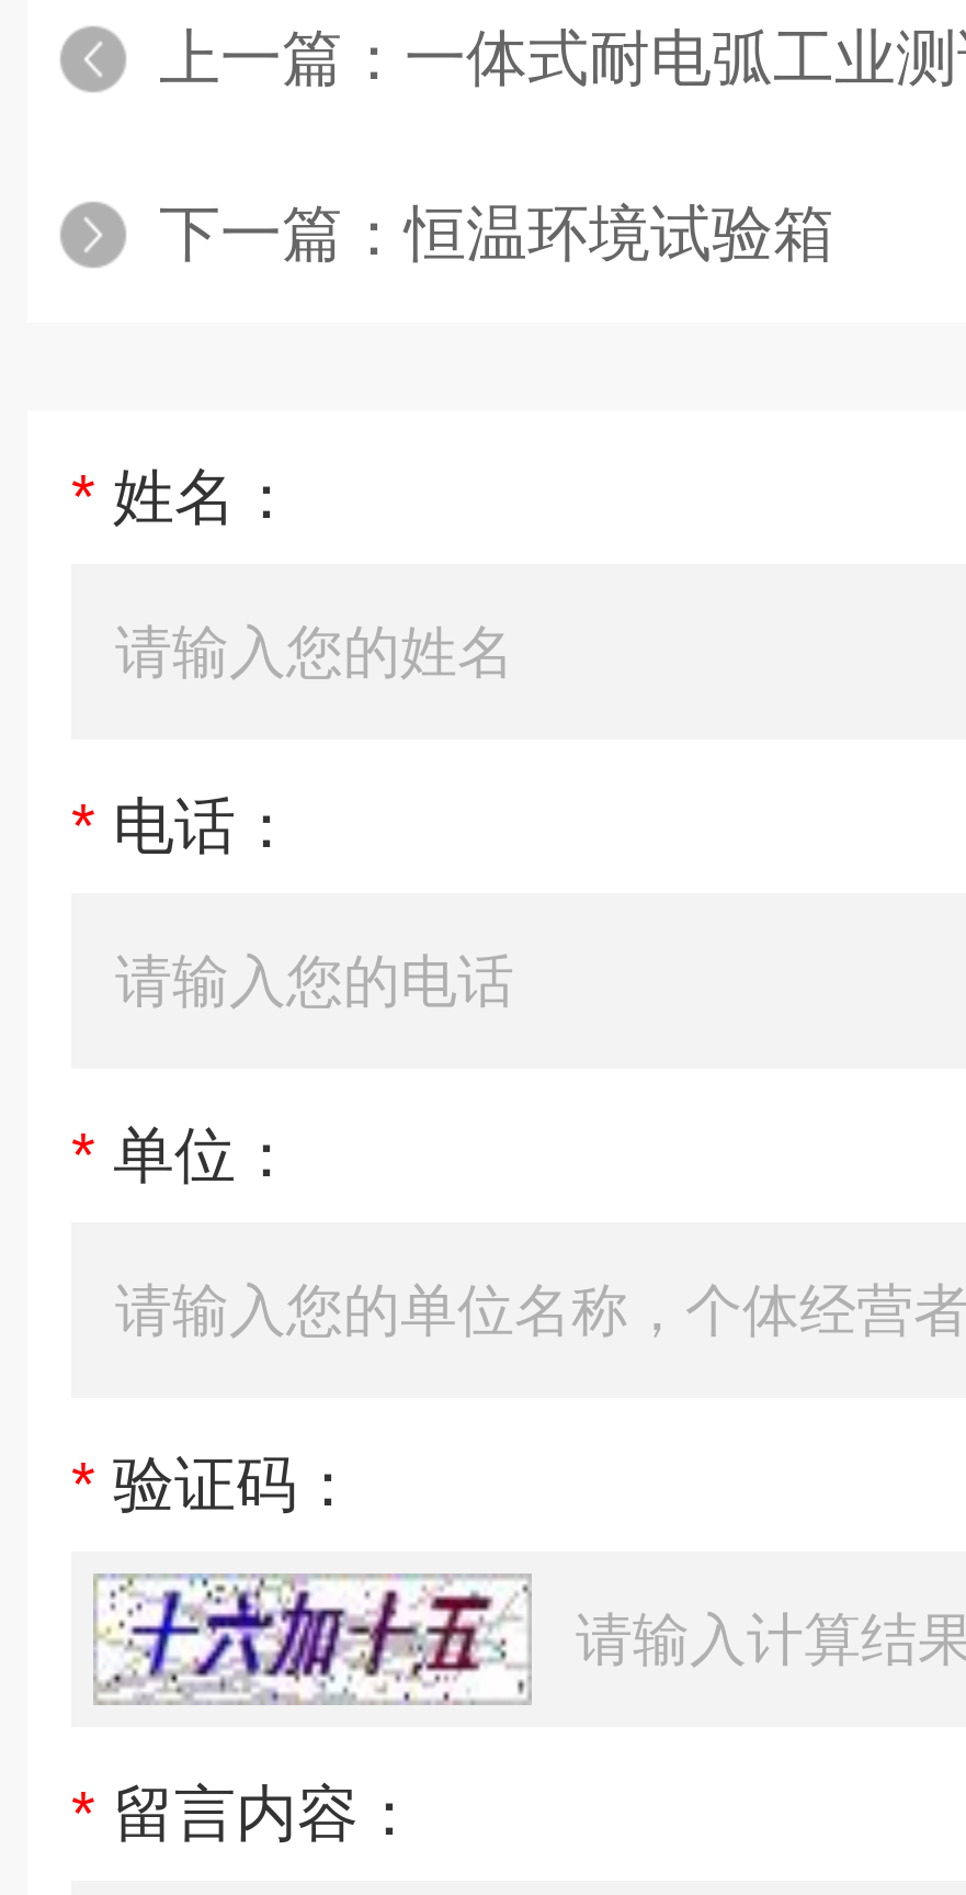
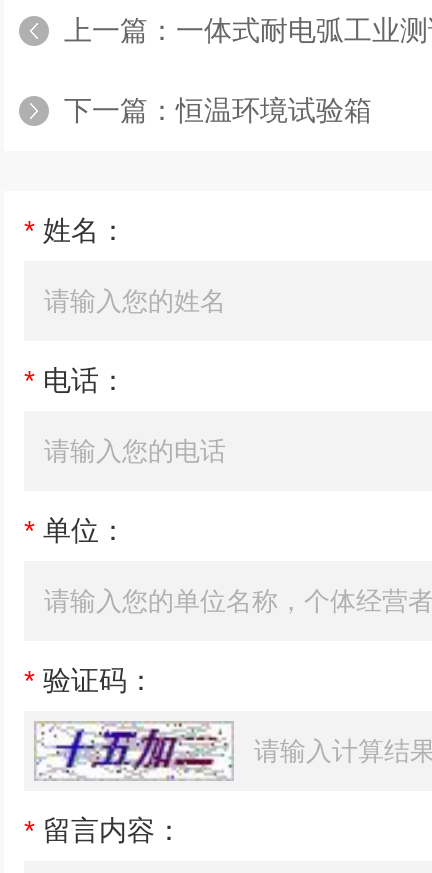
[93,1573,530,1703] [image] -> [34,721,234,780] [image]

